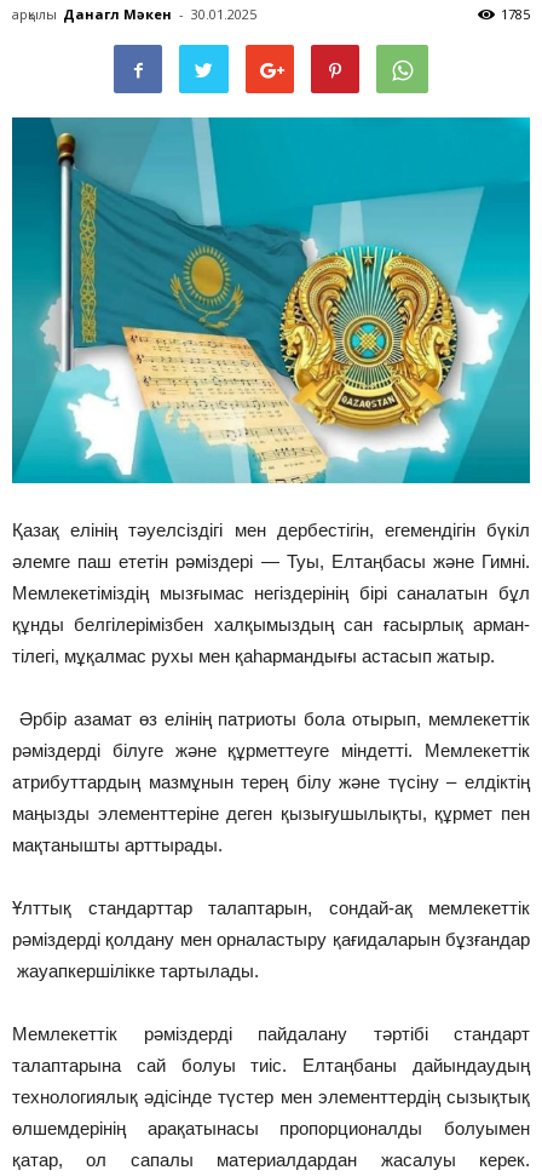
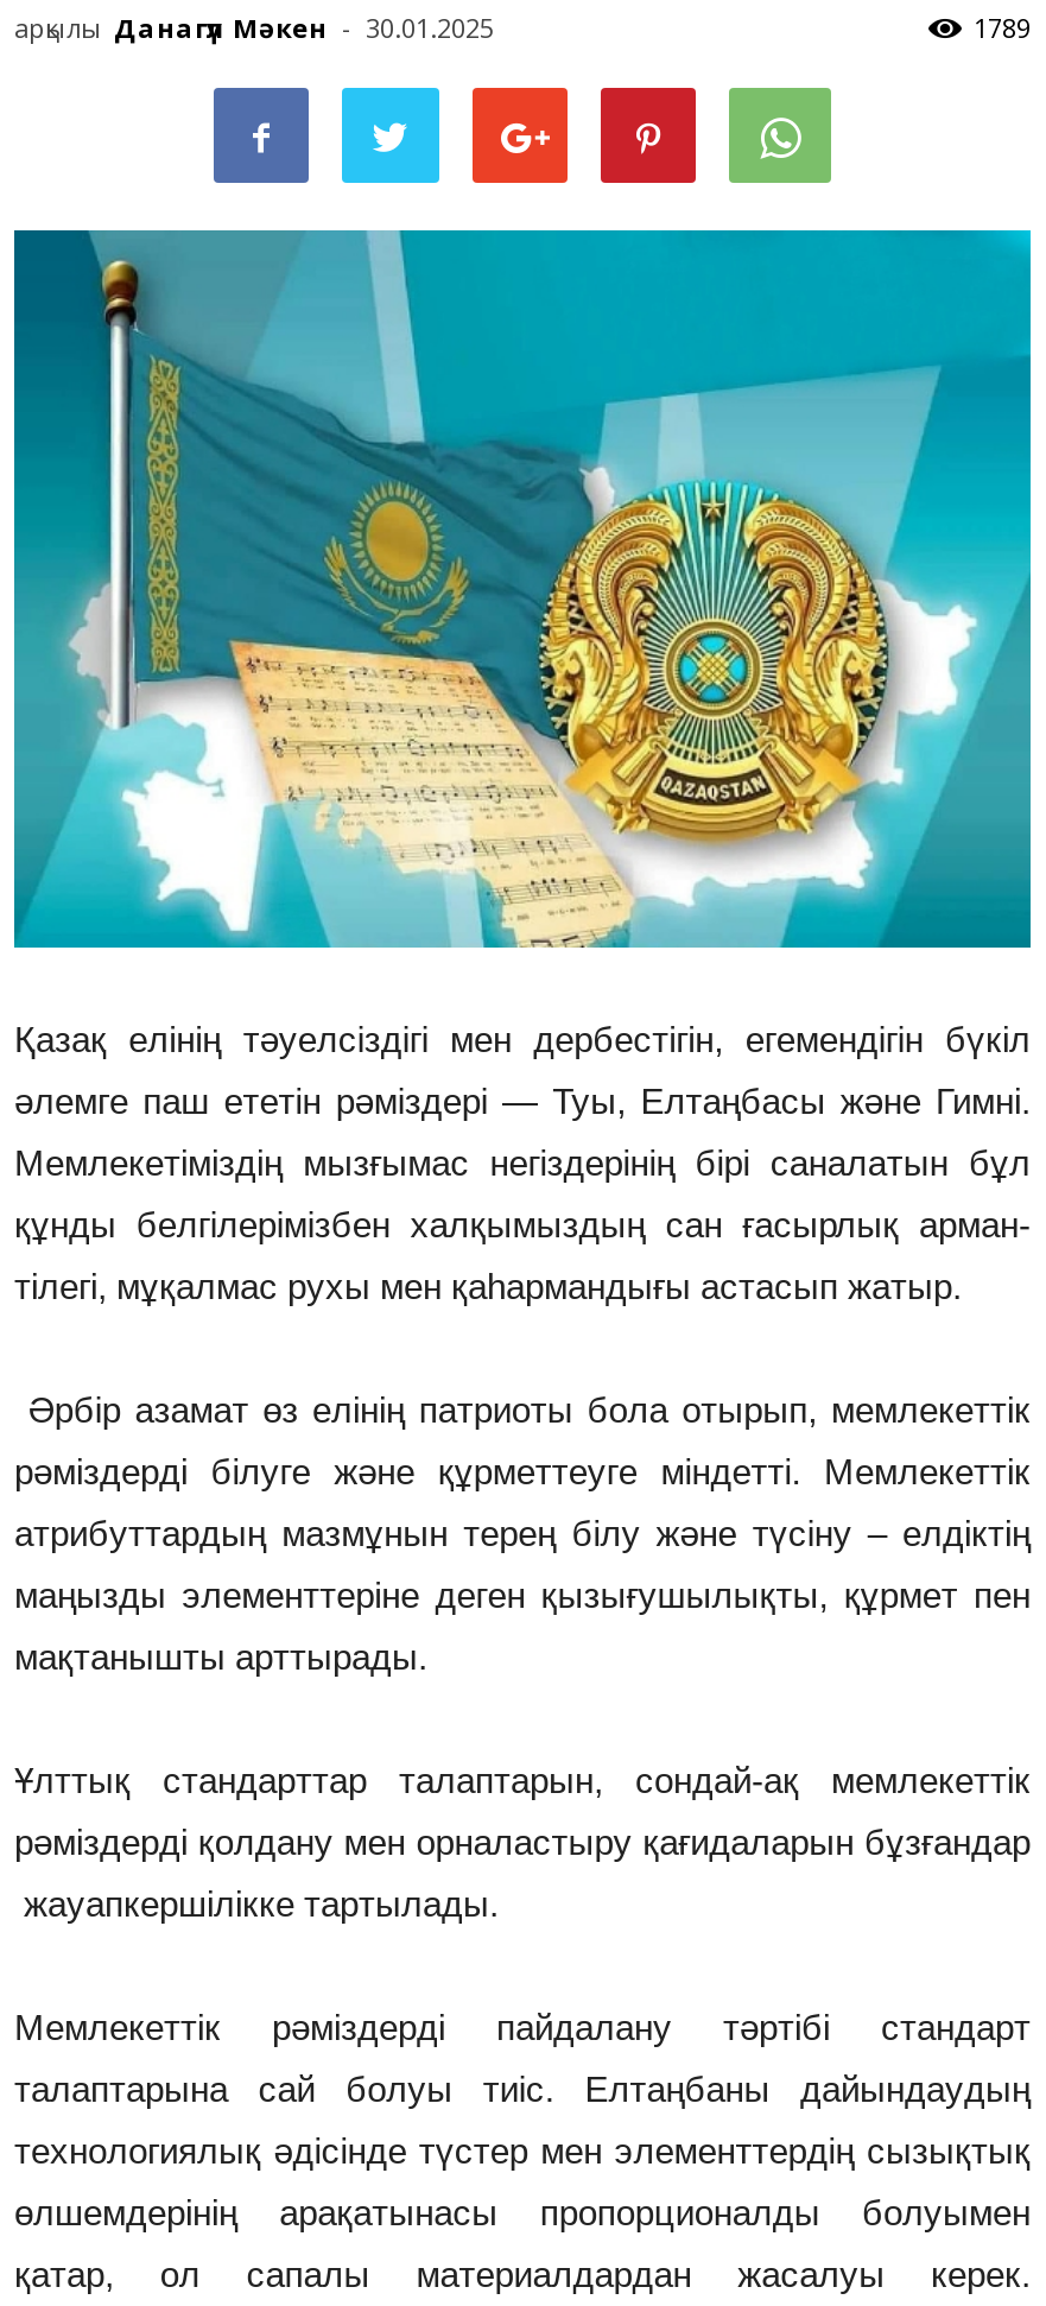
[501,5,530,23] 1785 -> [974,9,1031,45] 1789

